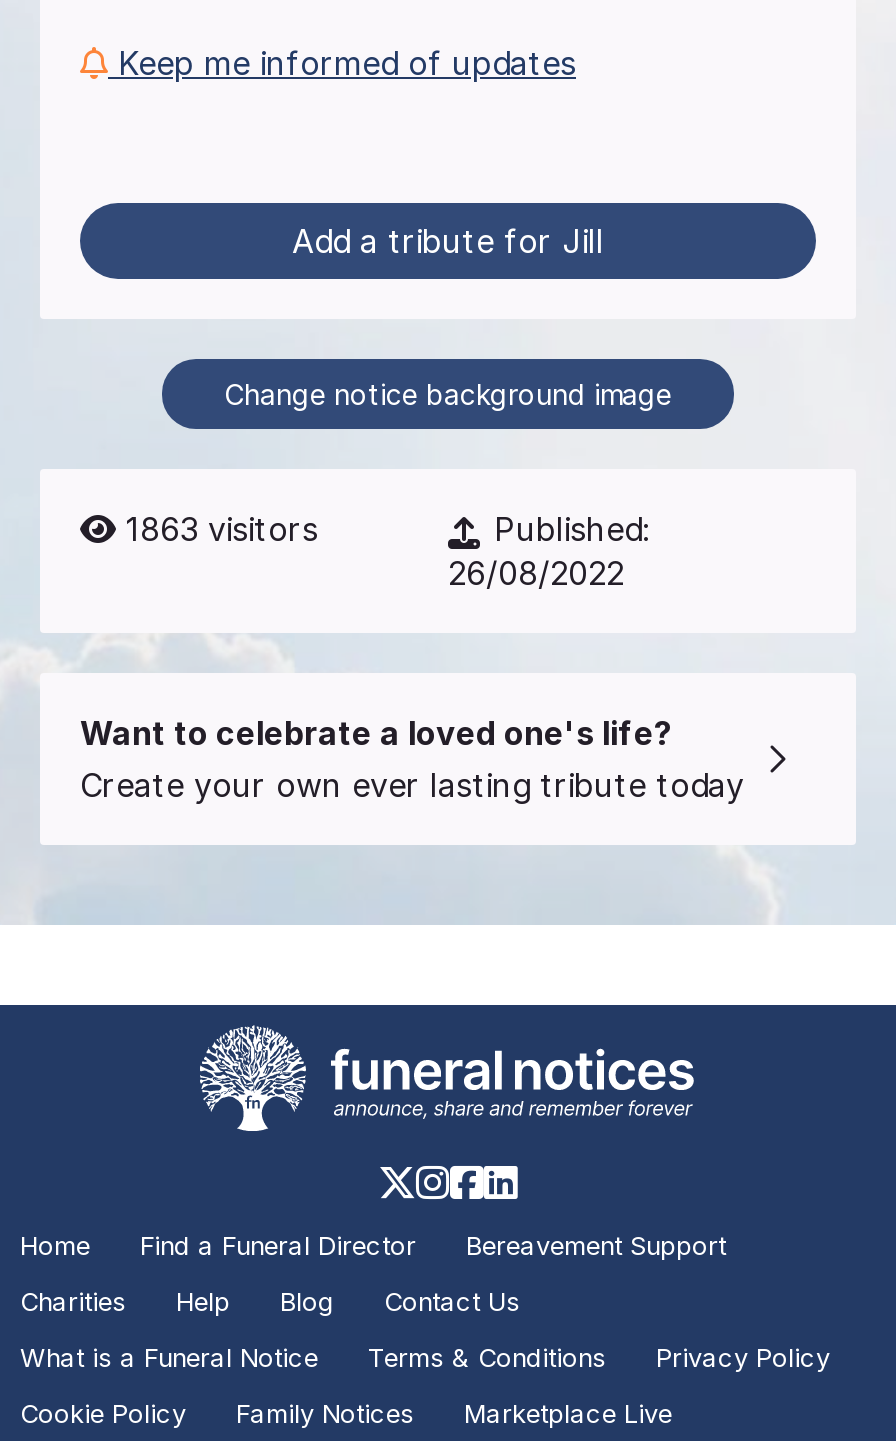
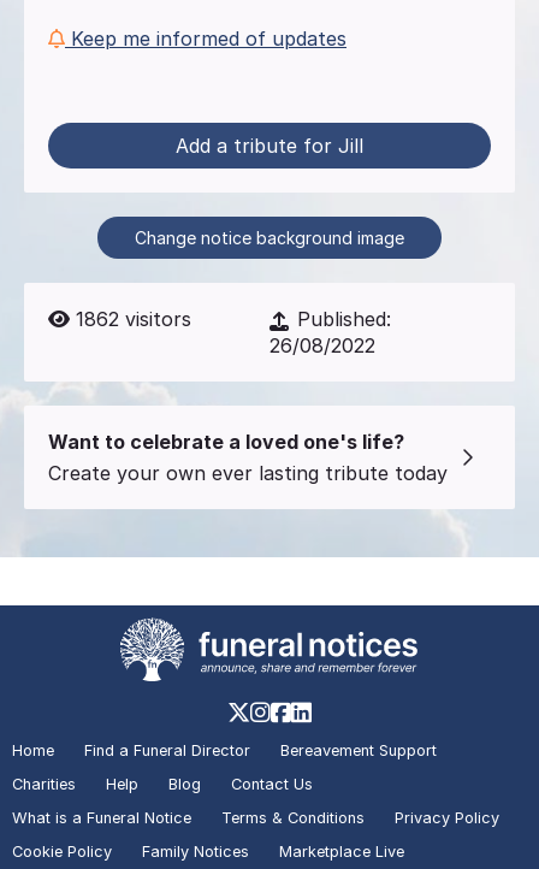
[116,509,318,549] 1863 visitors -> [70,307,191,331] 1862 visitors

